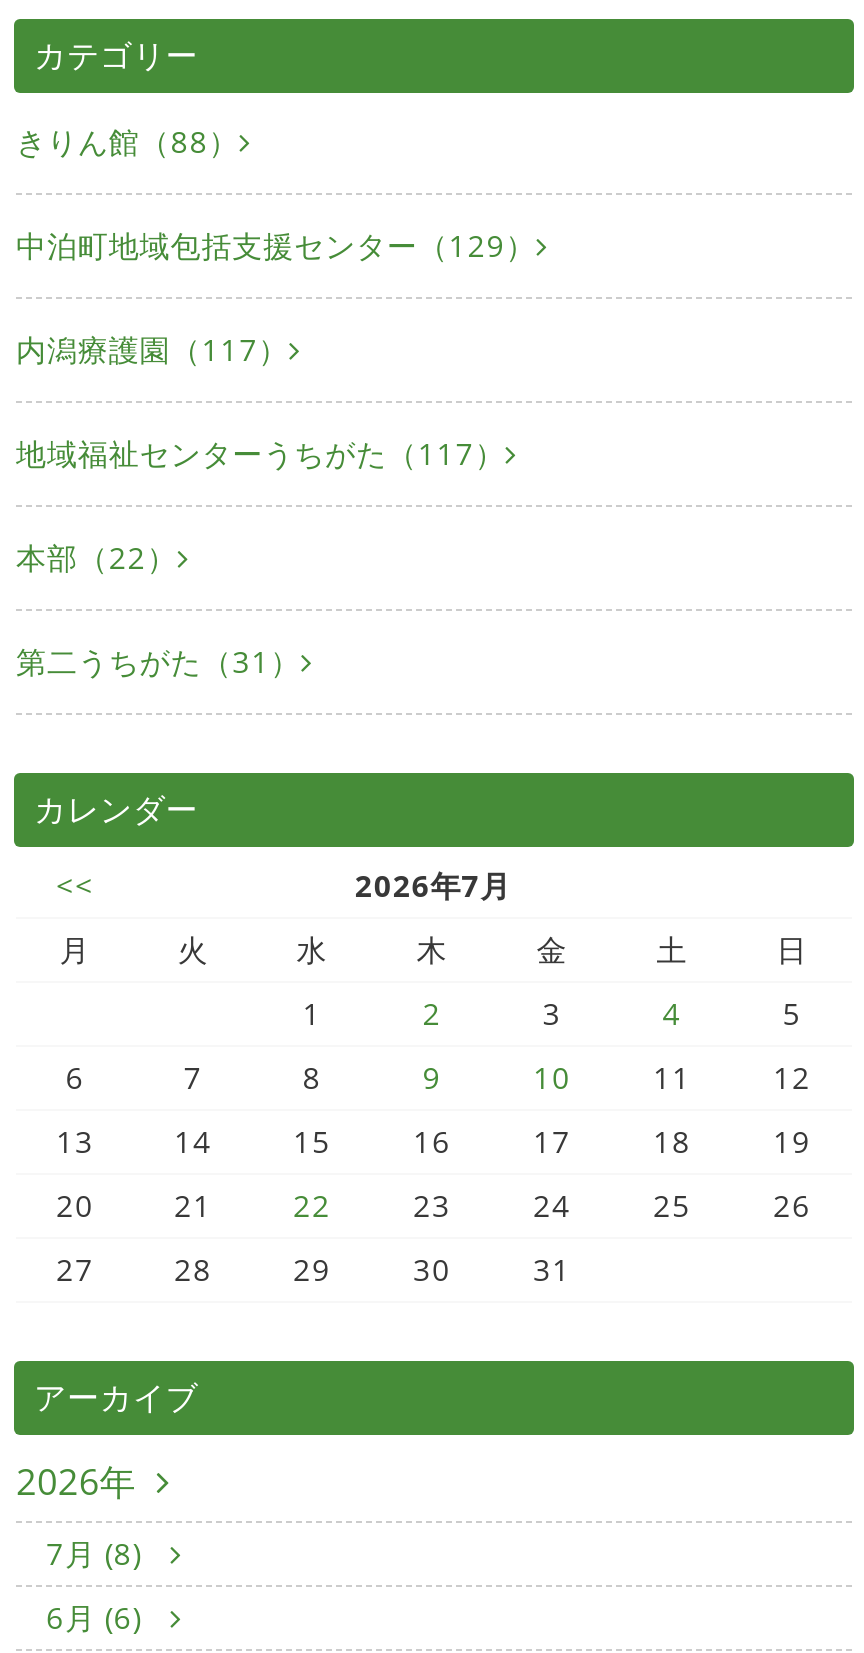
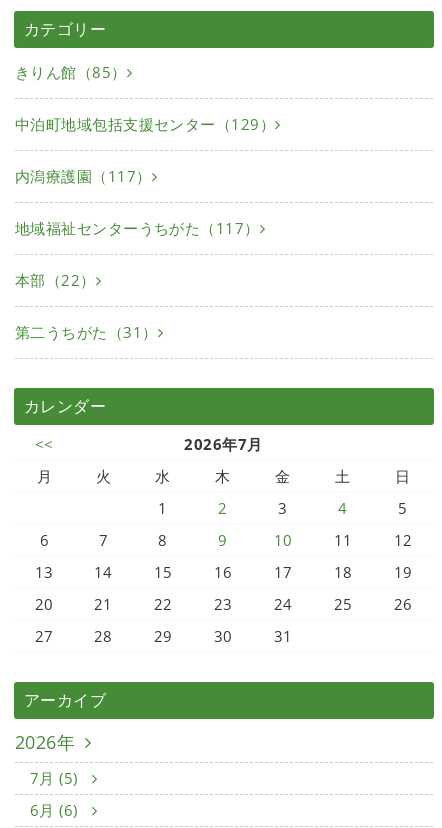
[16,121,239,161] きりん館（88） -> [15,62,127,82] きりん館（85）
[46,1533,150,1573] 7月 (8) -> [30,768,82,788] 7月 (5)

